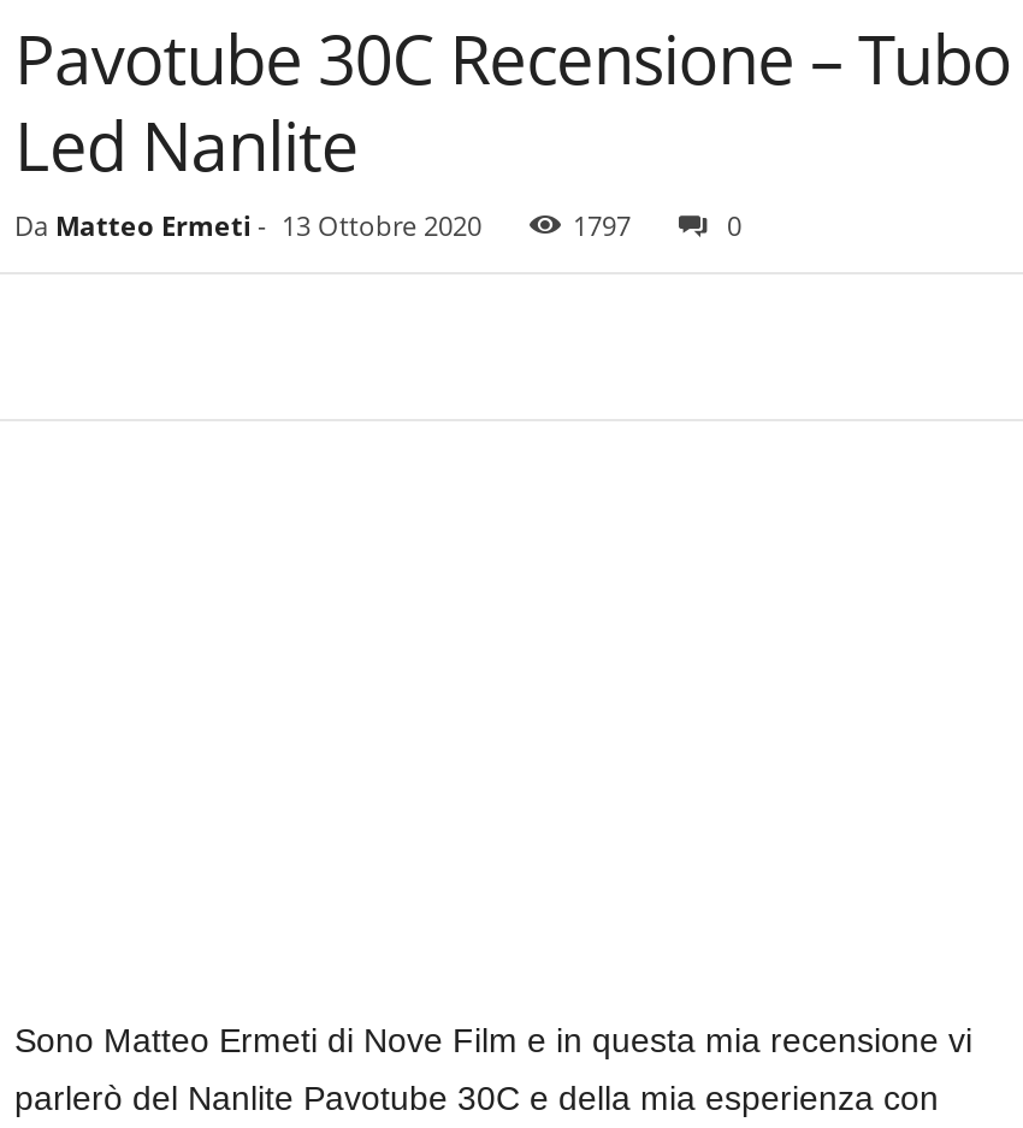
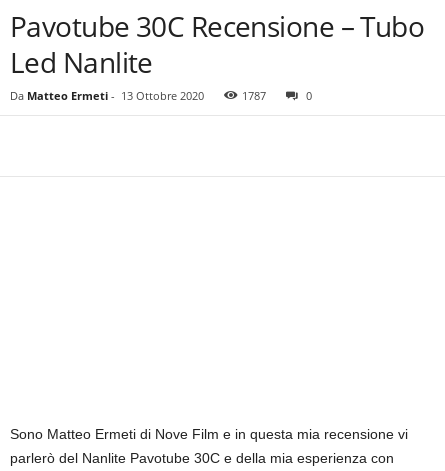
[573,207,631,243] 1797 -> [242,88,266,103] 1787

